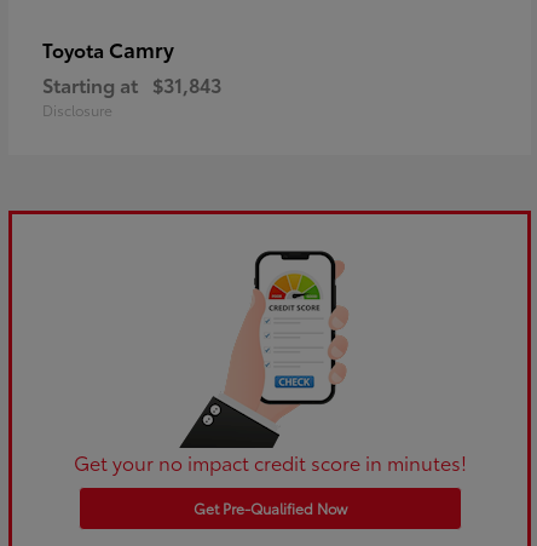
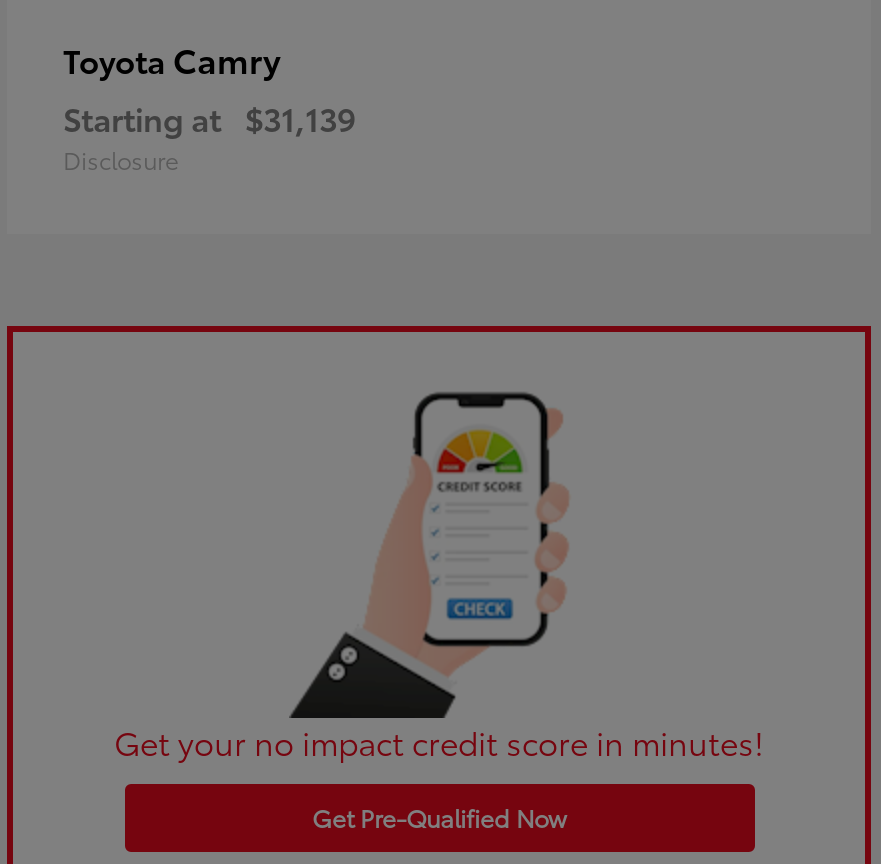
[42,70,221,98] Starting at $31,843 -> [63,94,355,140] Starting at $31,139

